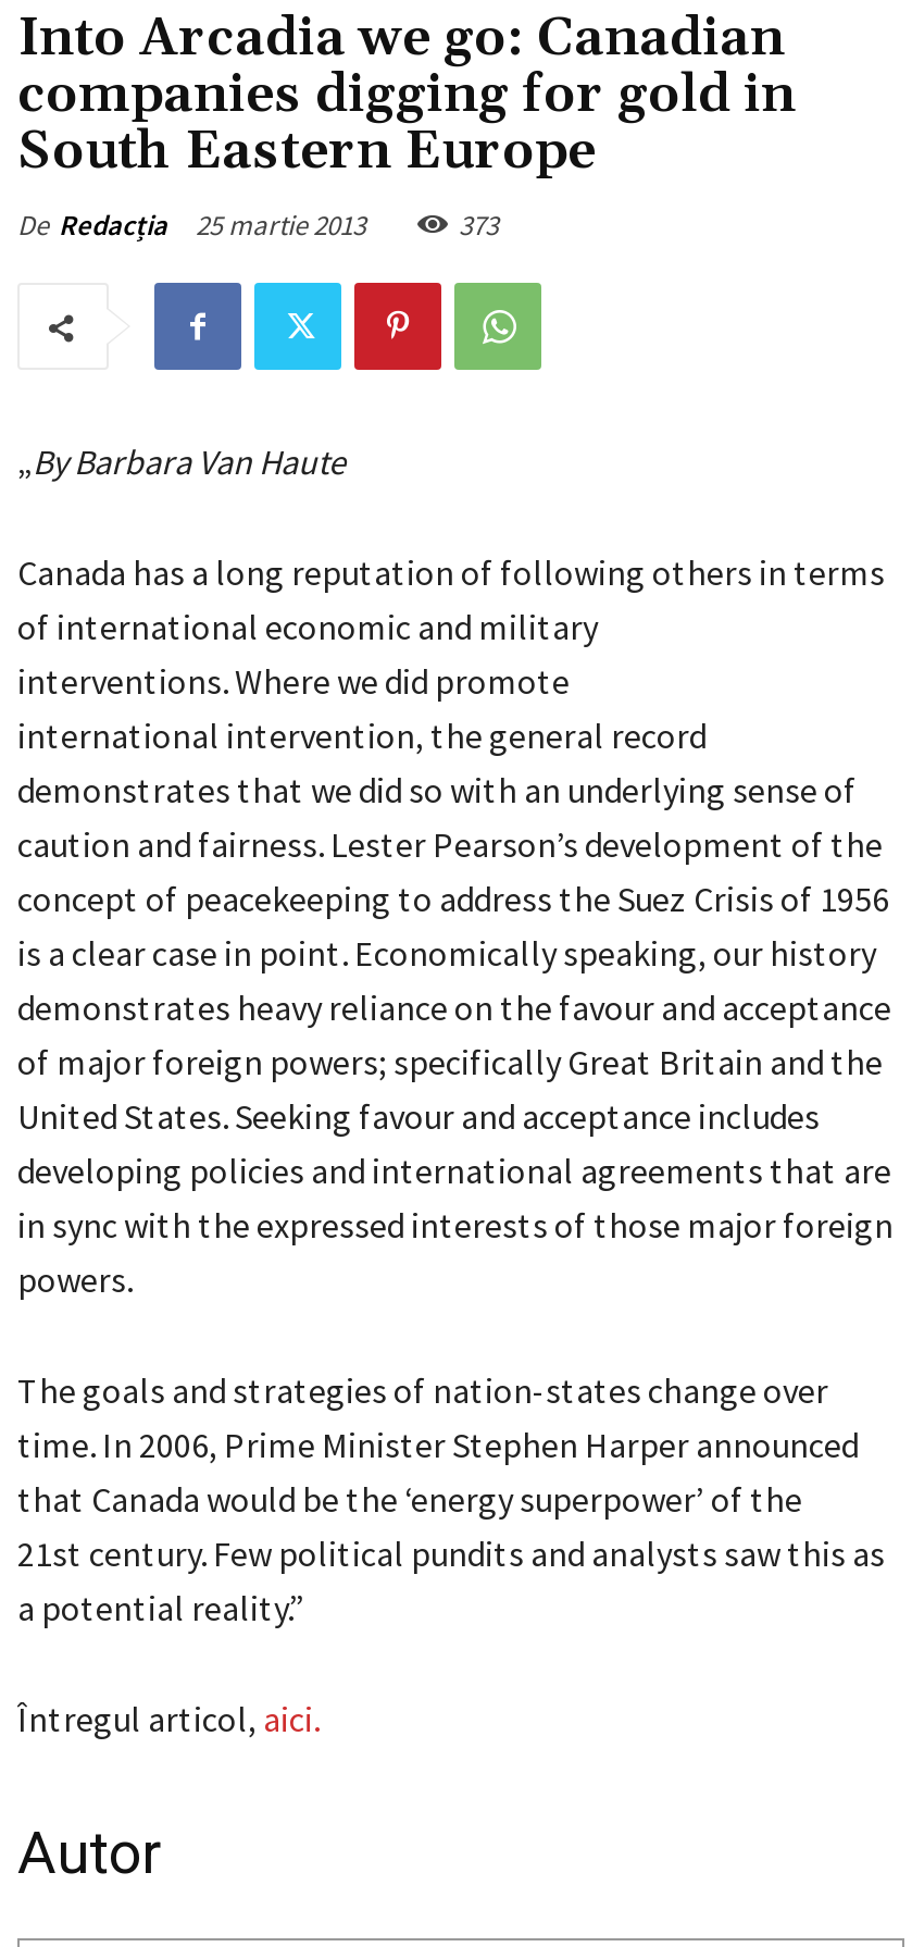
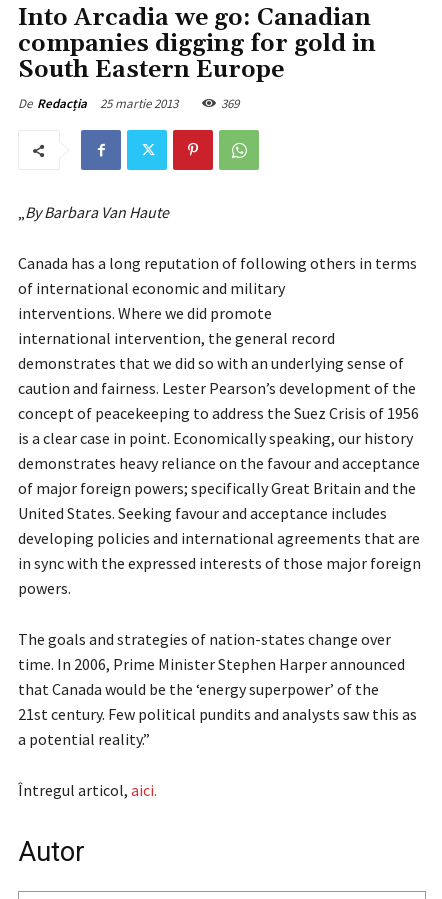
[459,206,498,243] 373 -> [221,95,239,112] 369

